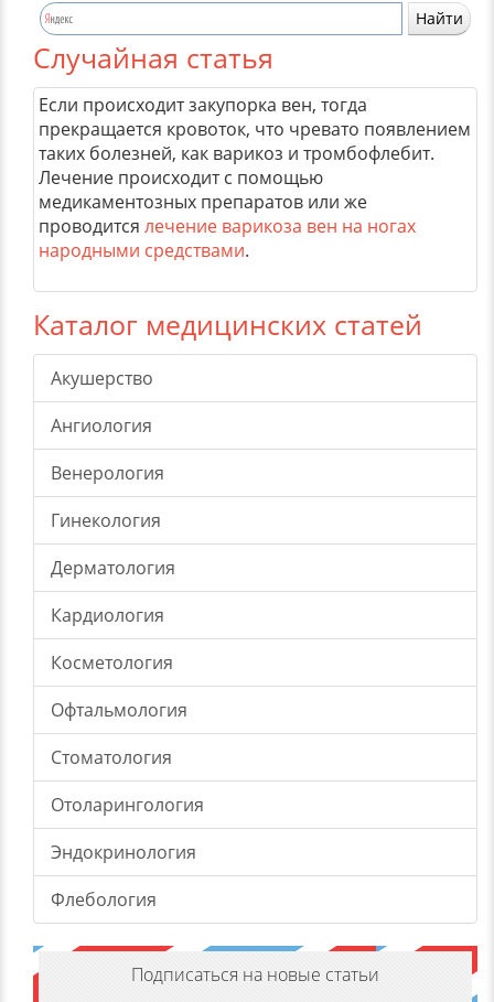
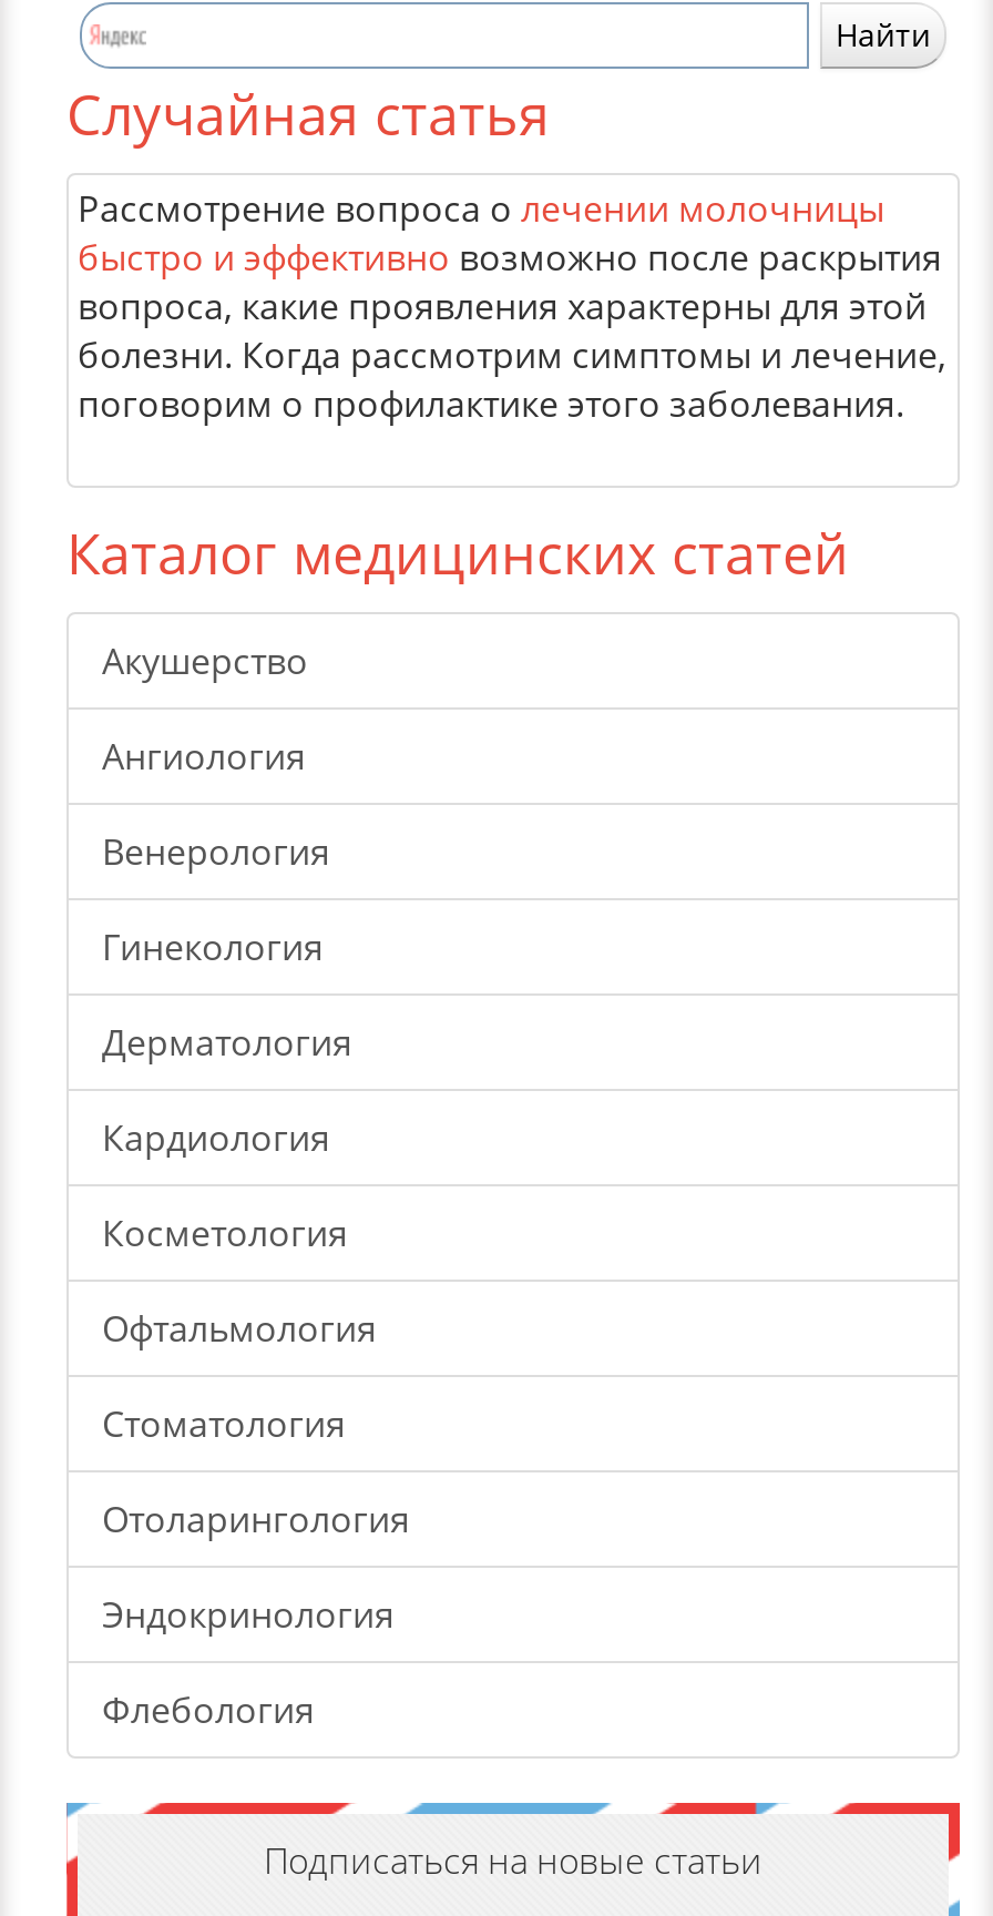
[39,93,471,262] Если происходит закупорка вен, тогда | прекращается кровоток, что чревато появлением | таких болезней, как варикоз и тромбофлебит. | Лечение происходит с помощью | медикаментозных препаратов или же | проводится лечение варикоза вен на ногах | народными средствами. -> [78,184,946,428] Рассмотрение вопроса о лечении молочницы | быстро и эффективно возможно после раскрытия | вопроса, какие проявления характерны для этой | болезни. Когда рассмотрим симптомы и лечение, | поговорим о профилактике этого заболевания.

